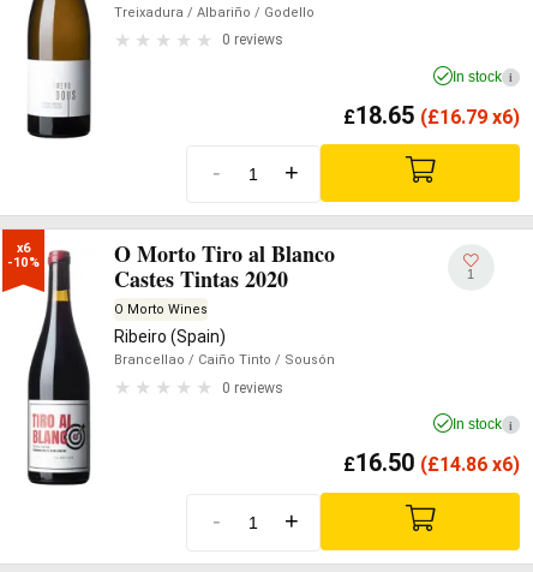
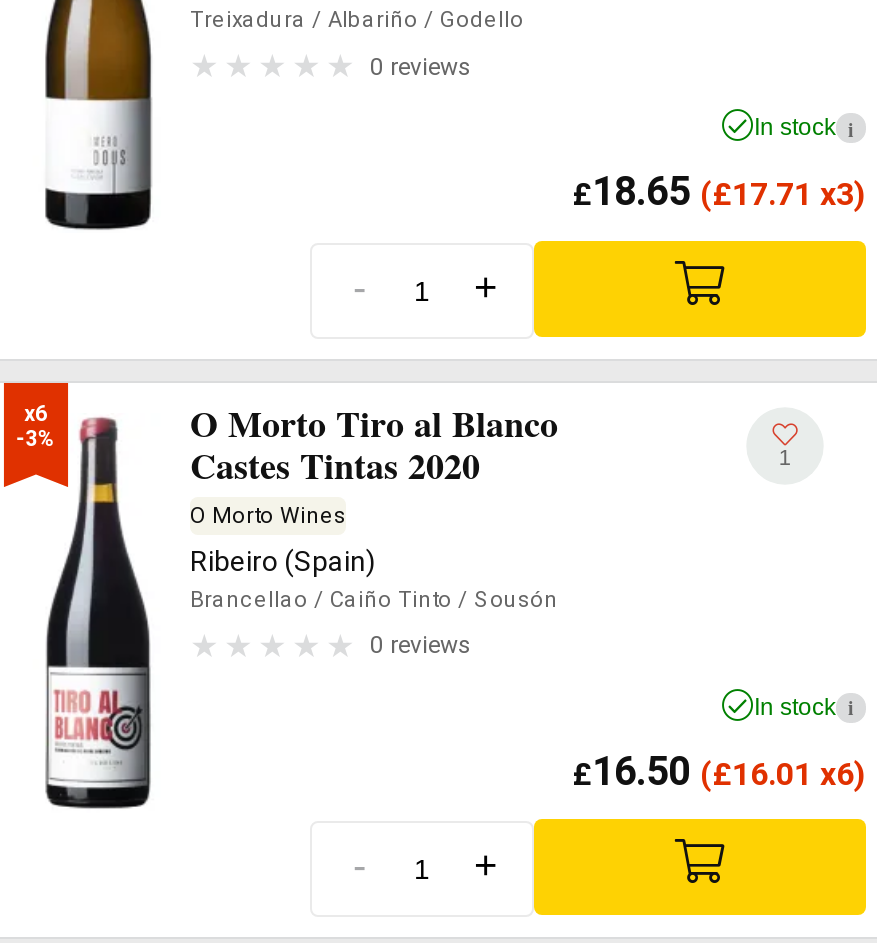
[343,100,520,129] £18.65 (£16.79 x6) -> [572,167,866,215] £18.65 (£17.71 x3)
[8,255,39,270] -10% -> [16,425,56,450] -3%
[343,448,520,477] £16.50 (£14.86 x6) -> [572,746,866,794] £16.50 (£16.01 x6)

